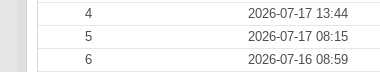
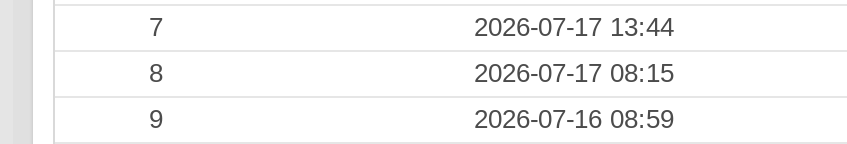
[85,6,92,21] 4 -> [149,12,163,42] 7
[85,29,92,44] 5 -> [149,58,163,88] 8
[85,52,92,67] 6 -> [149,104,163,134] 9

